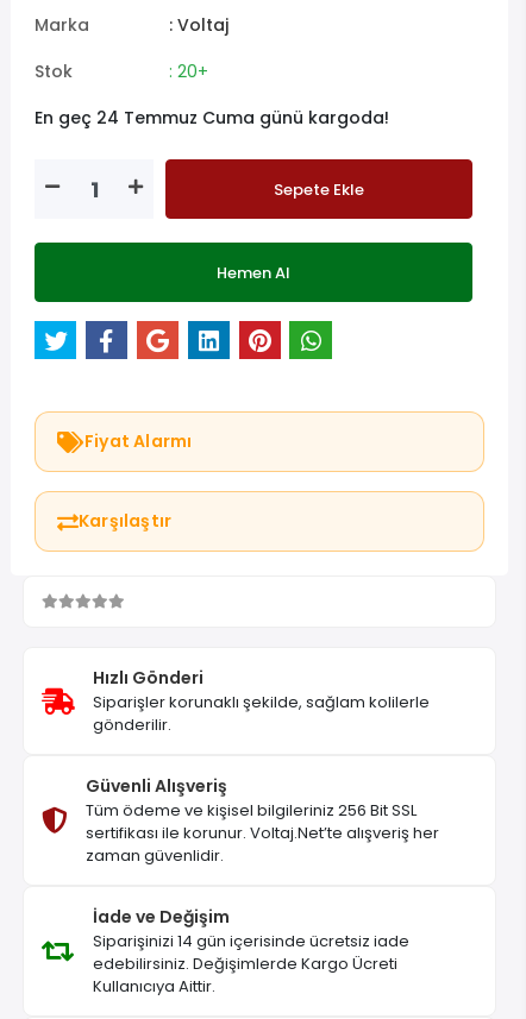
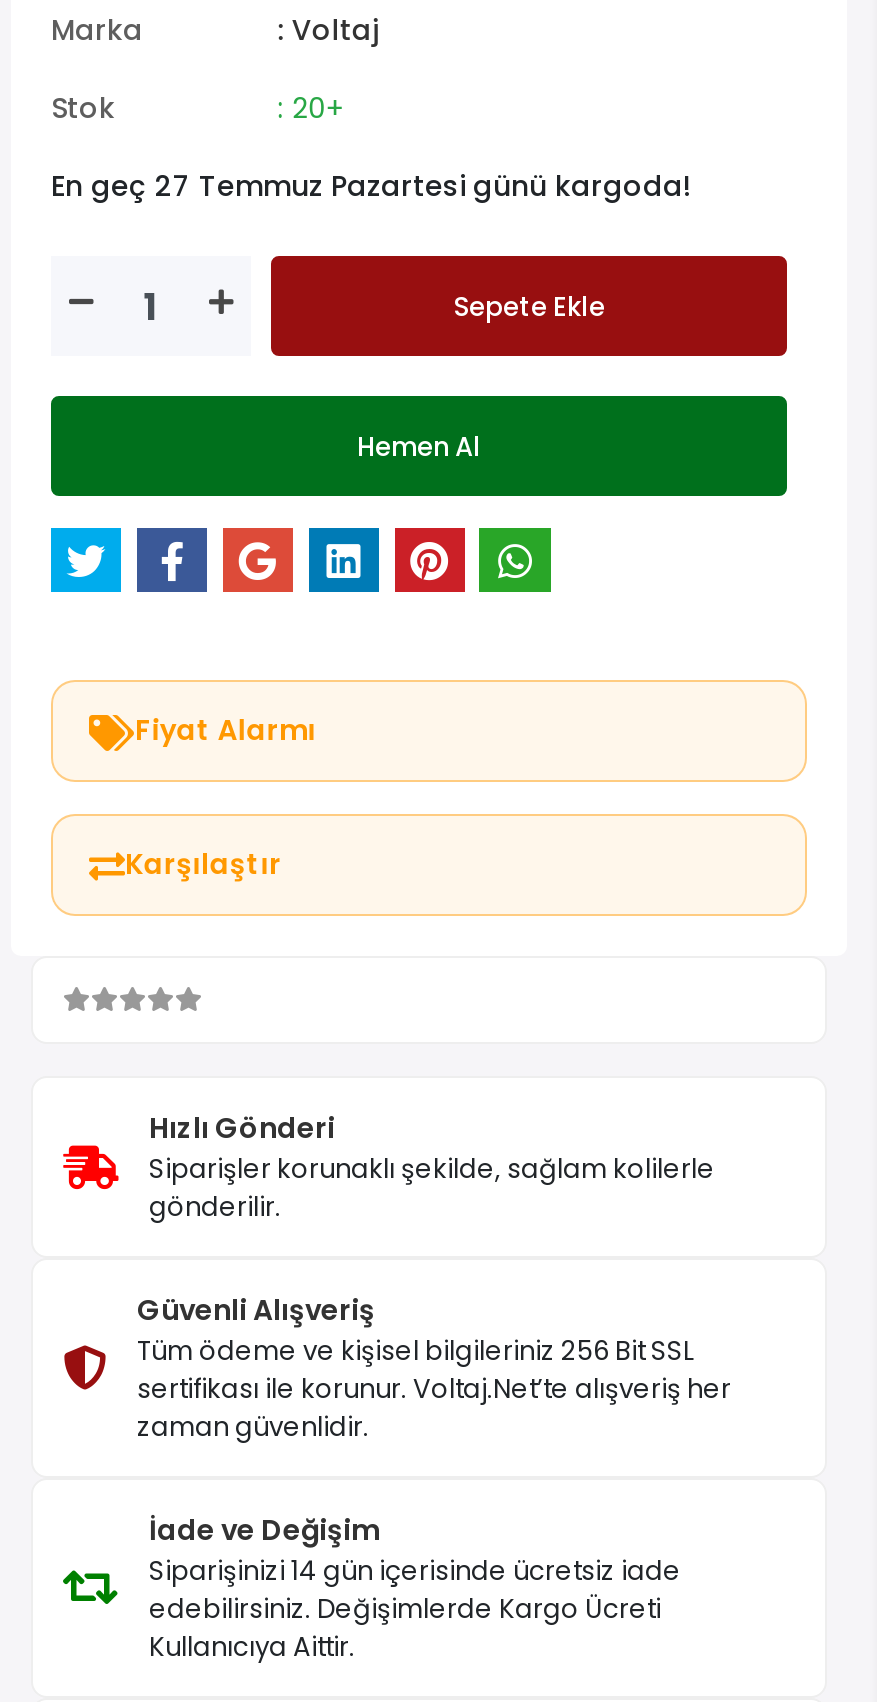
[35,106,389,130] En geç 24 Temmuz Cuma günü kargoda! -> [51,166,691,206] En geç 27 Temmuz Pazartesi günü kargoda!

